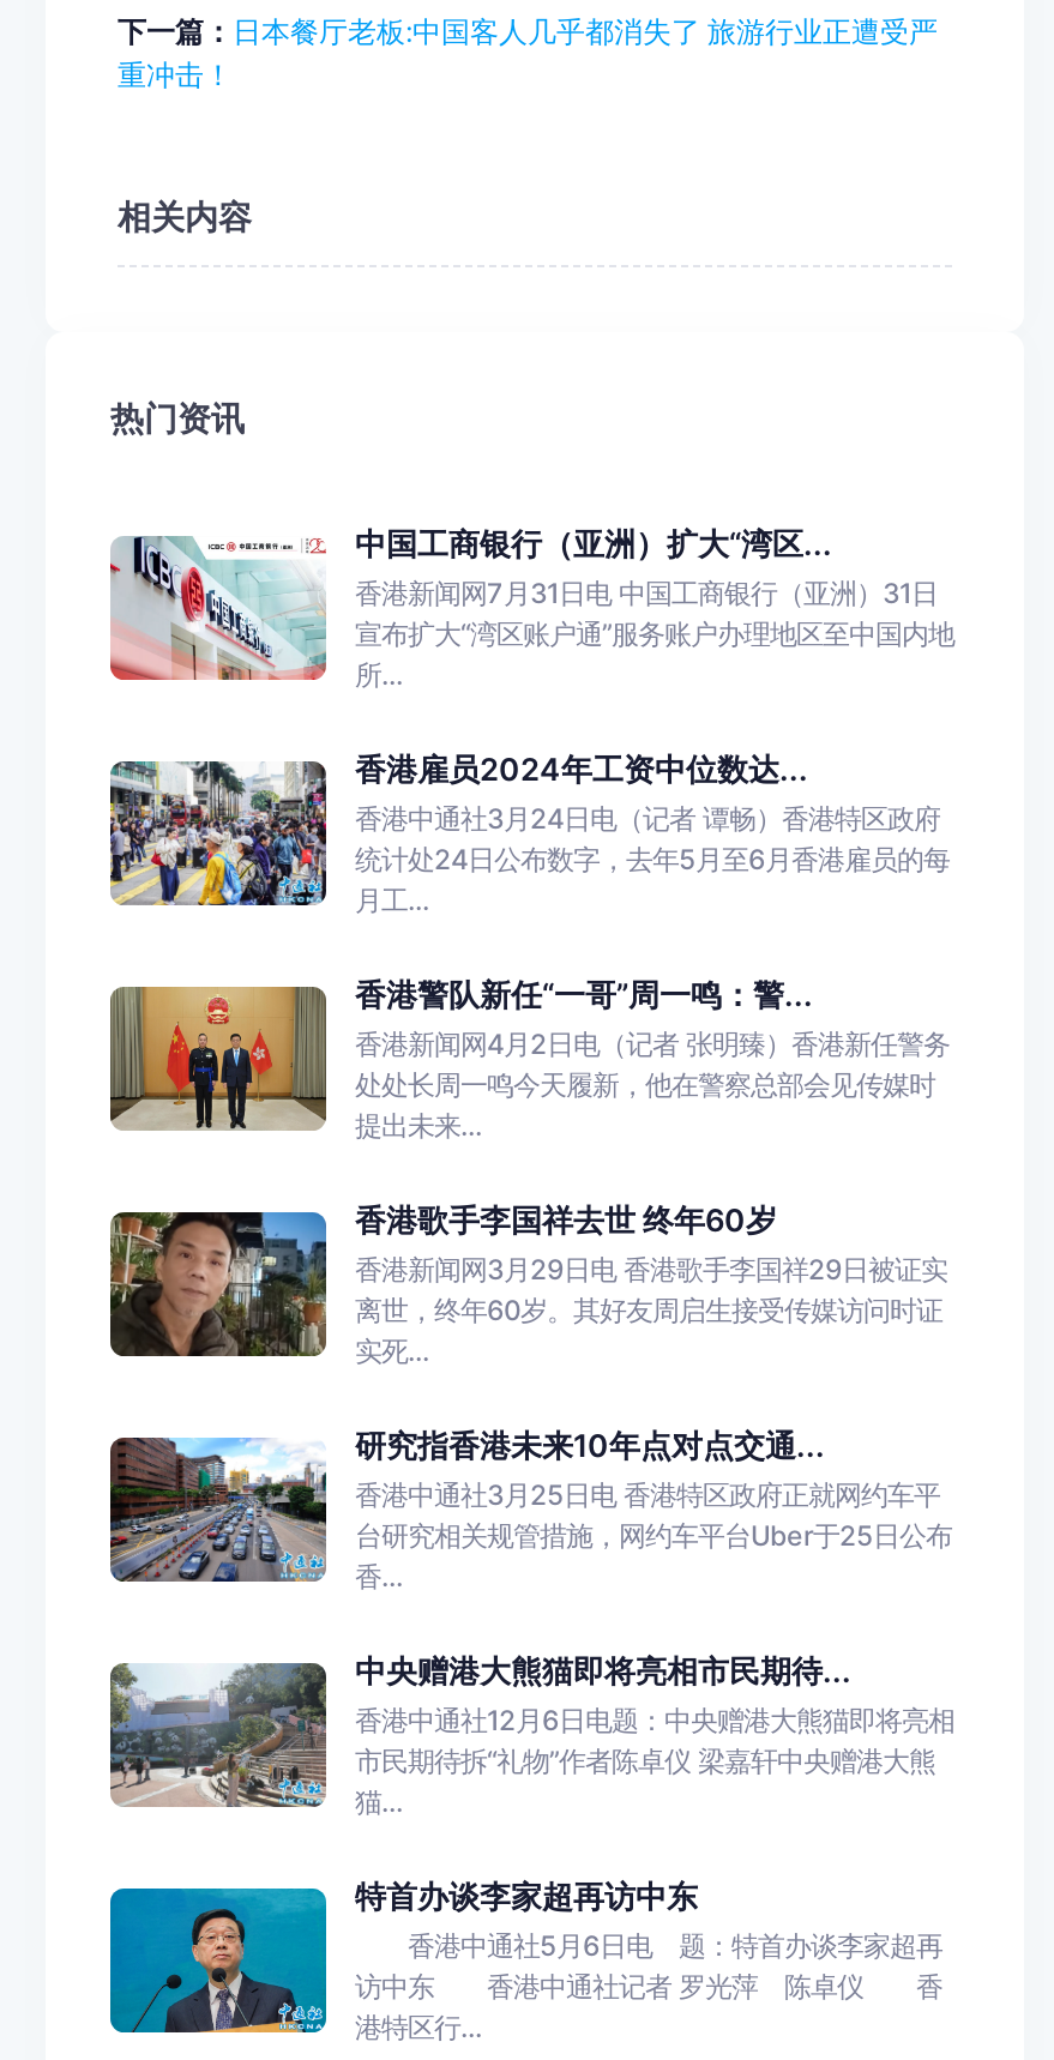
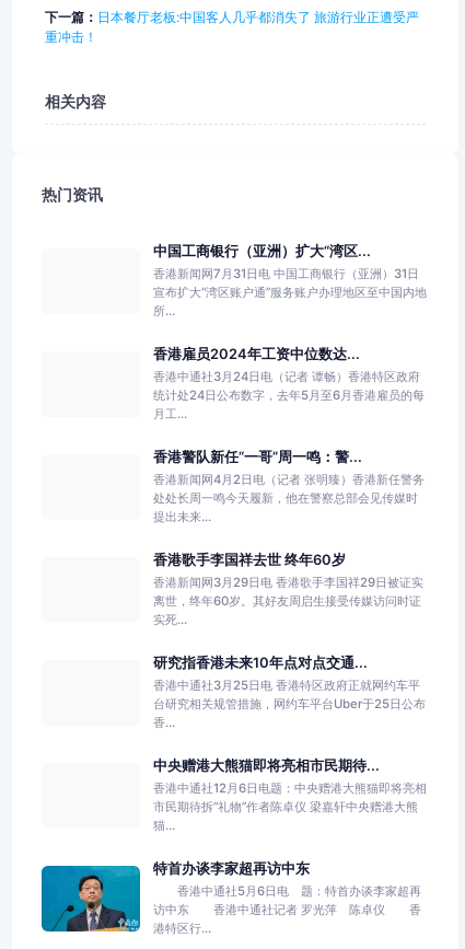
[108,535,329,683] [image] -> none
[108,758,329,909] [image] -> none
[108,983,329,1132] [image] -> none
[108,1209,329,1360] [image] -> none
[108,1434,329,1585] [image] -> none
[108,1660,329,1811] [image] -> none

